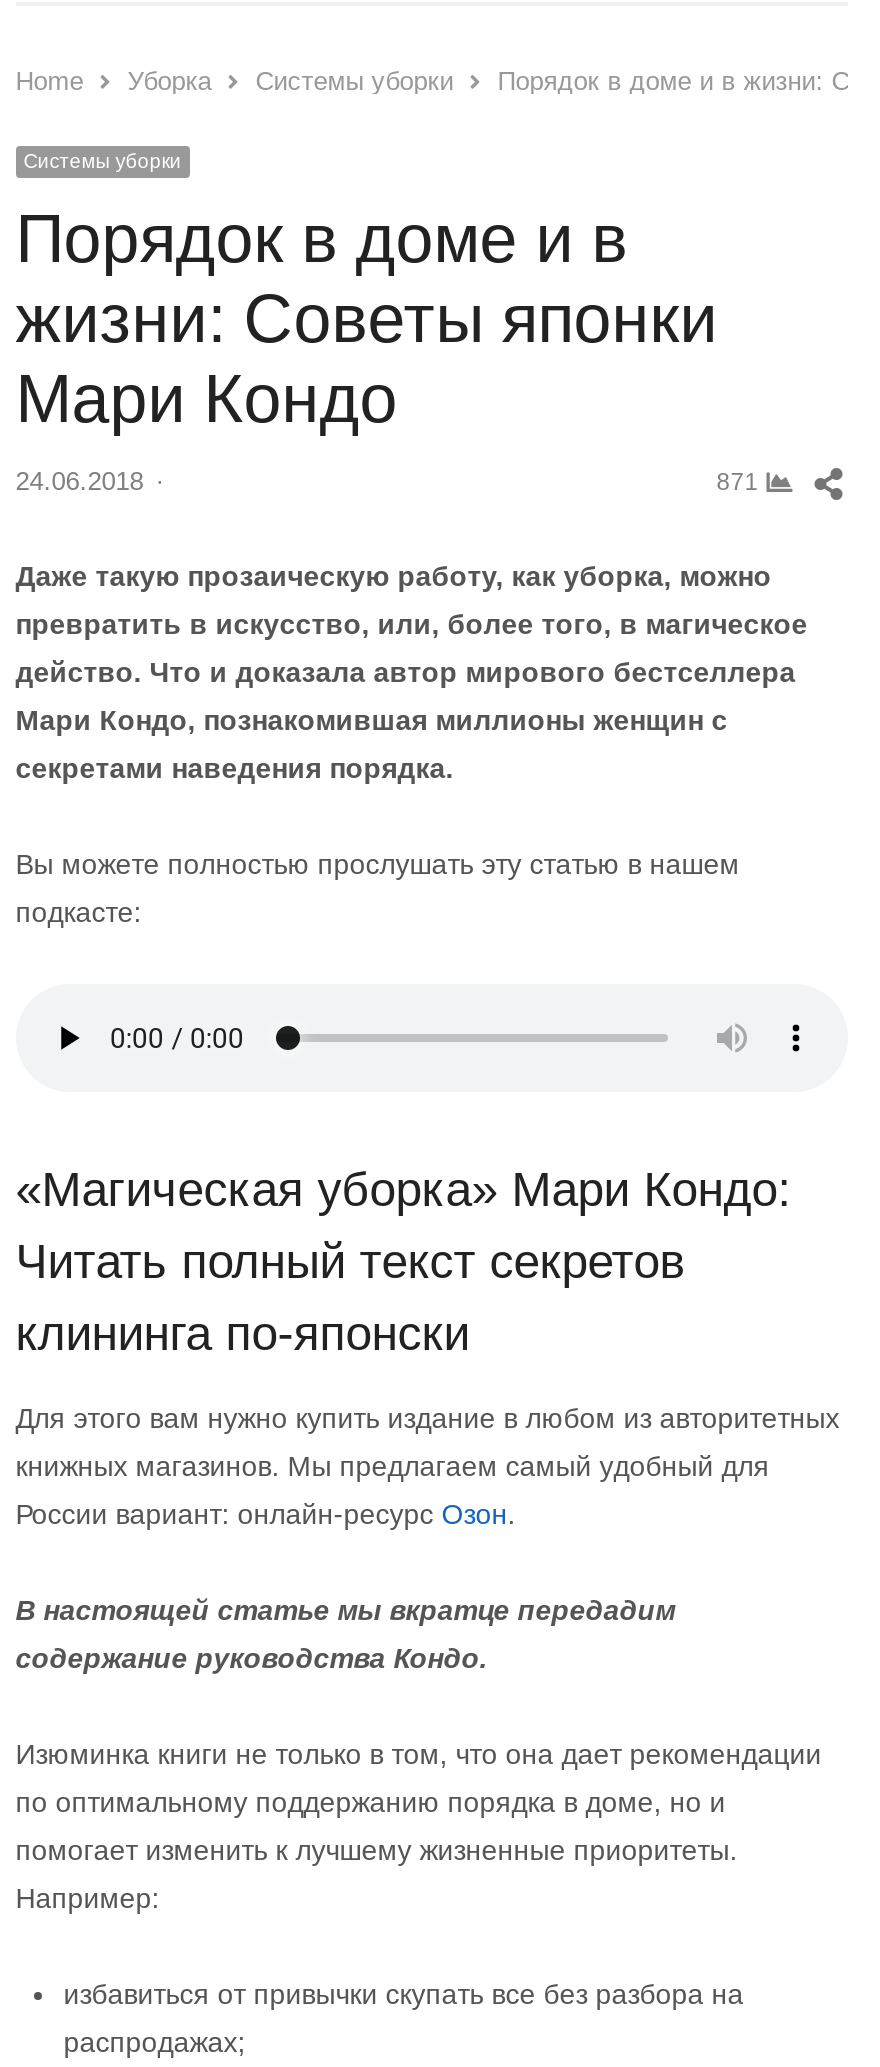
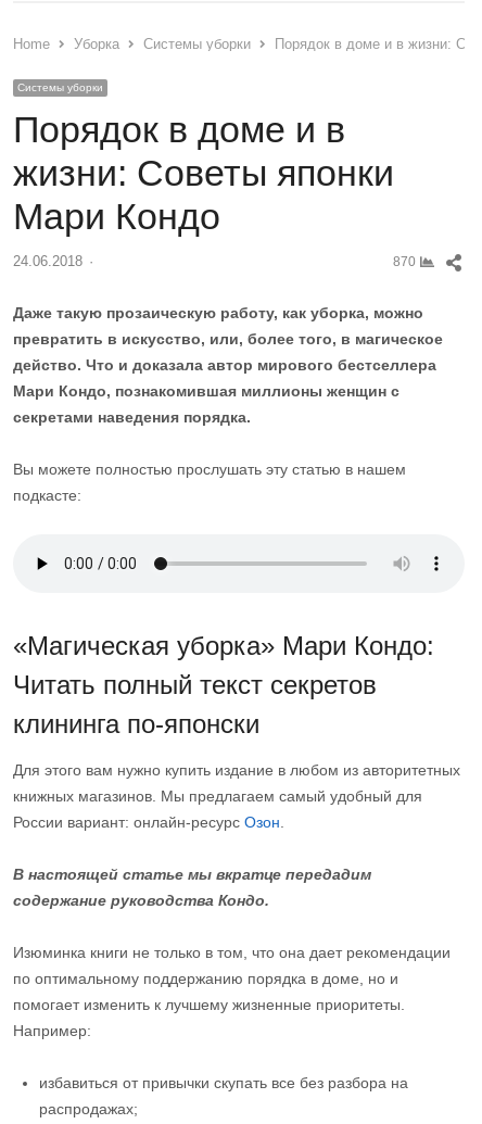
[717,468,759,496] 871 -> [393,254,416,269] 870

